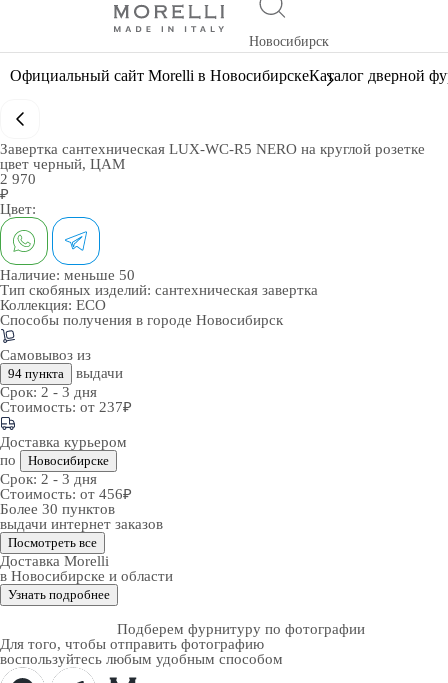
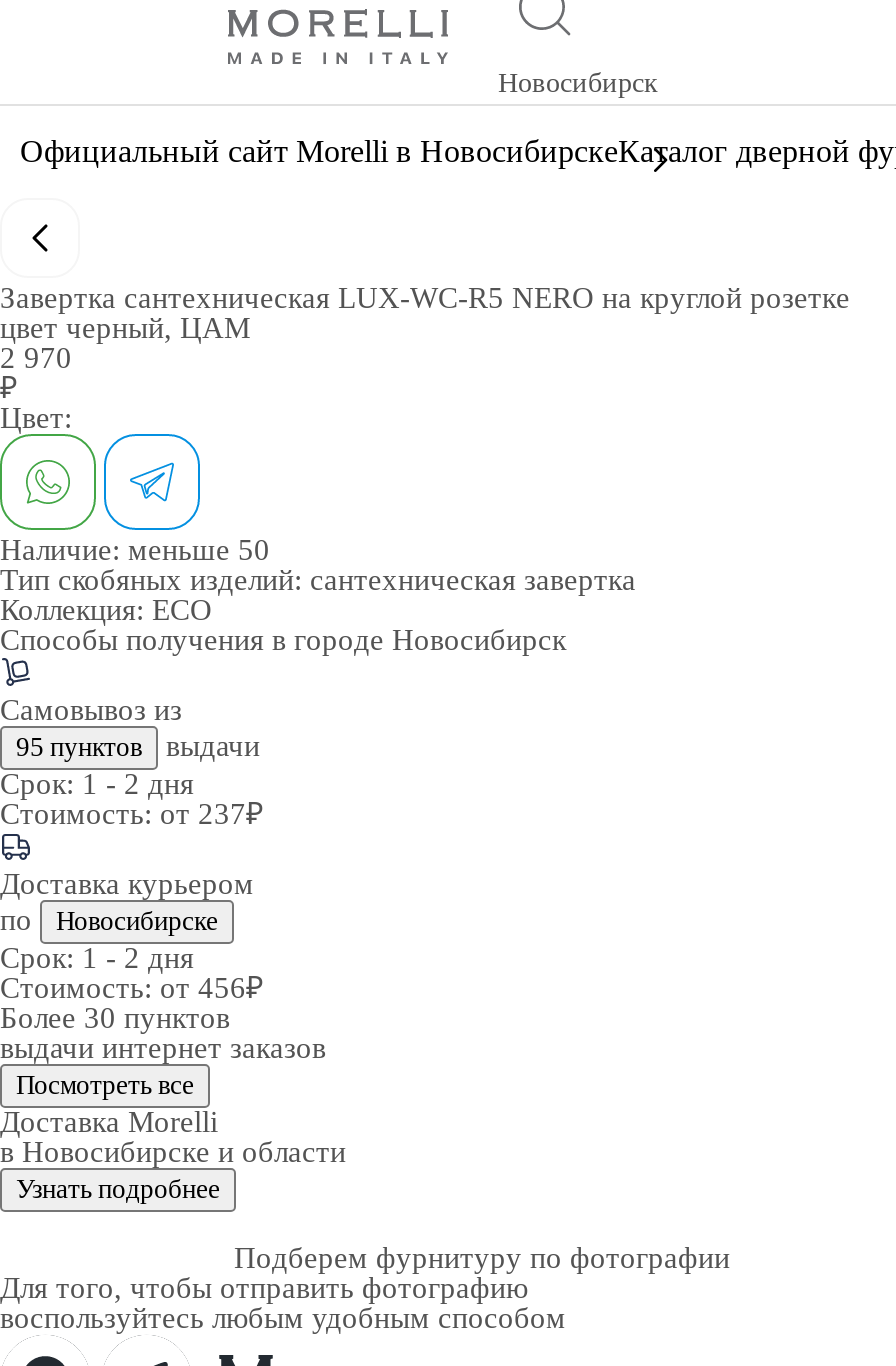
[8,365,123,381] 94 пункта выдачи -> [16,730,260,762] 95 пунктов выдачи
[0,384,97,400] Срок:2 - 3 дня -> [0,768,194,800] Срок:1 - 2 дня
[0,471,97,487] Срок:2 - 3 дня -> [0,942,194,974] Срок:1 - 2 дня

